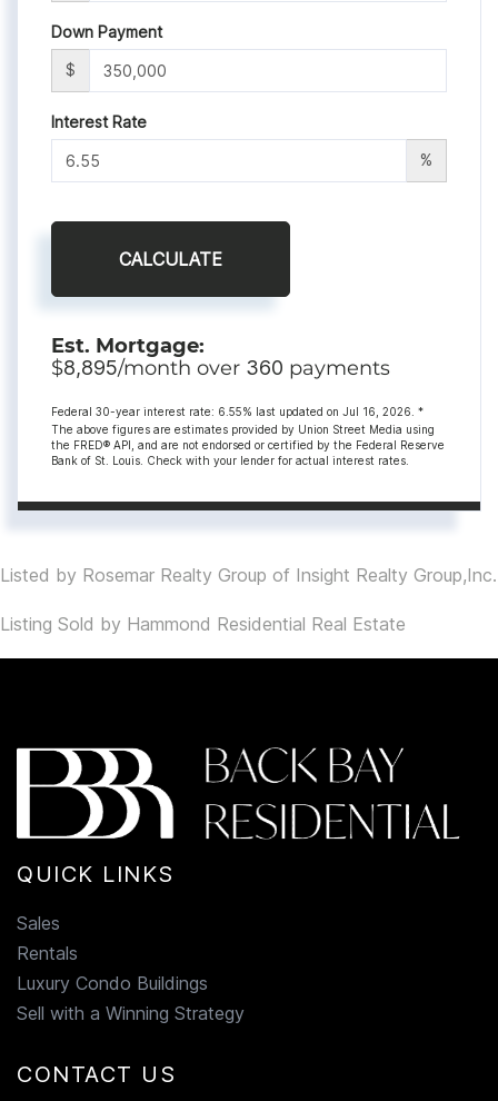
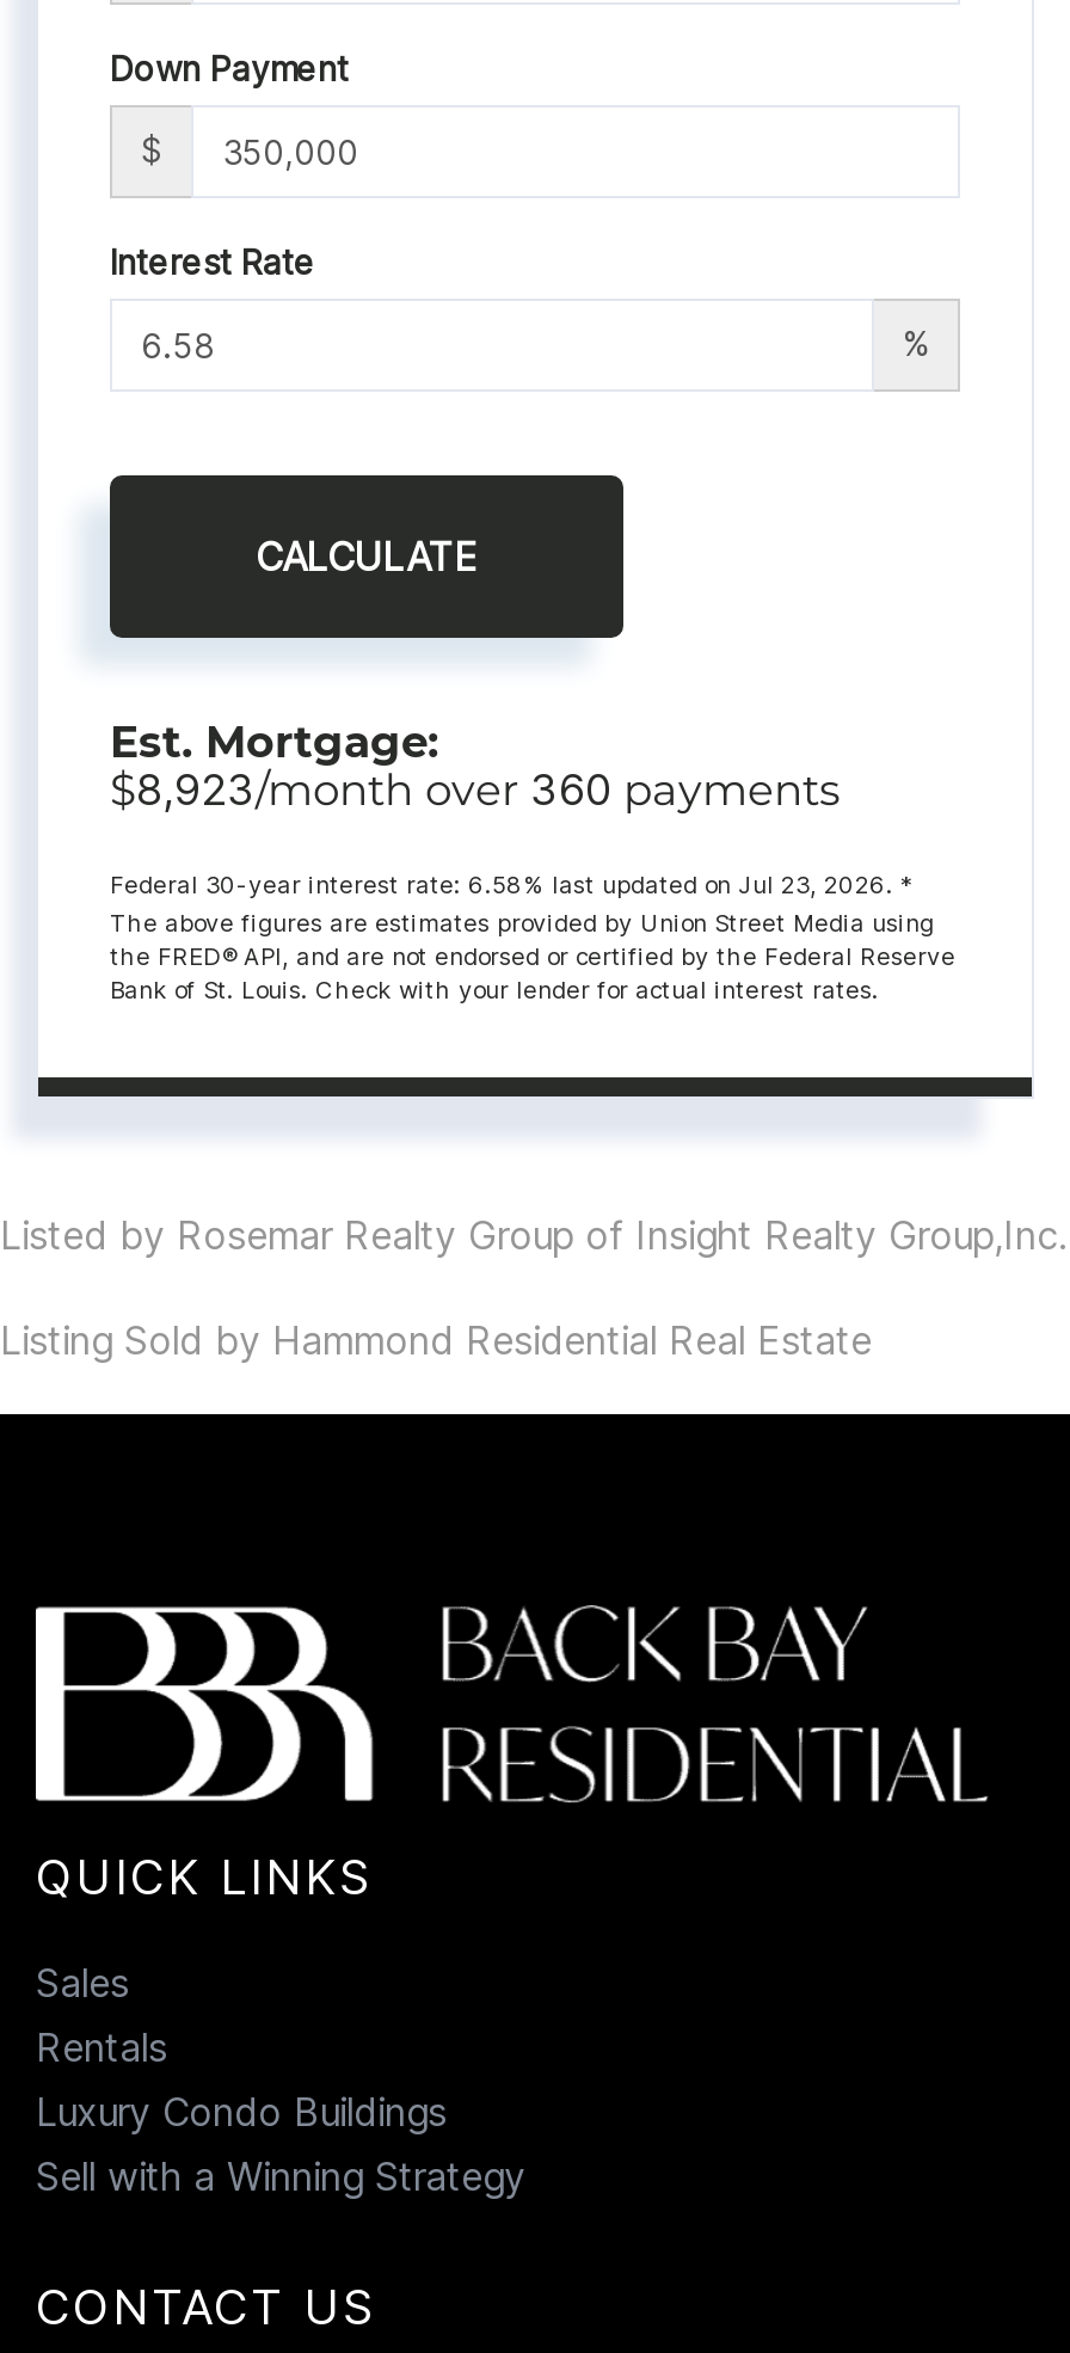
[51,356,390,381] $8,895/month over 360 payments -> [110,765,841,817] $8,923/month over 360 payments
[51,405,424,418] Federal 30-year interest rate: 6.55% last updated on Jul 16, 2026. * -> [110,870,912,899] Federal 30-year interest rate: 6.58% last updated on Jul 23, 2026. *

